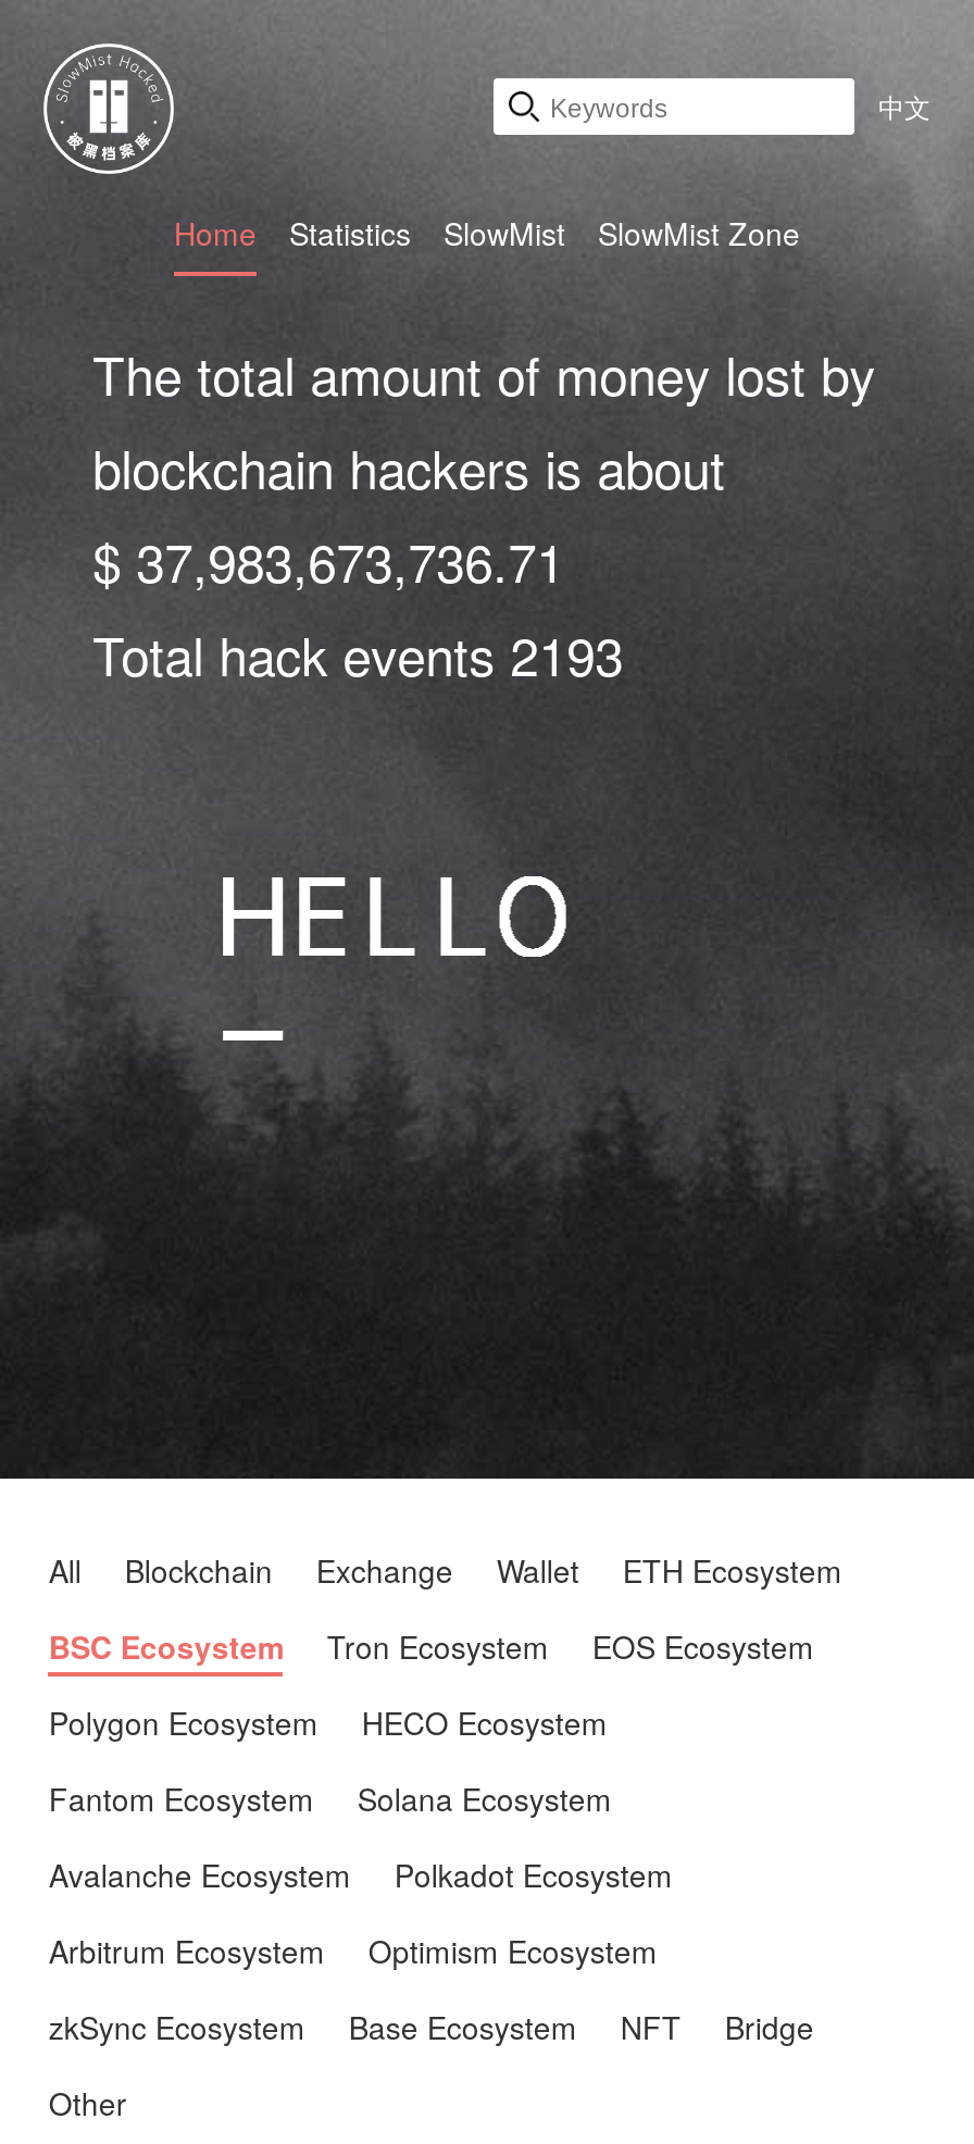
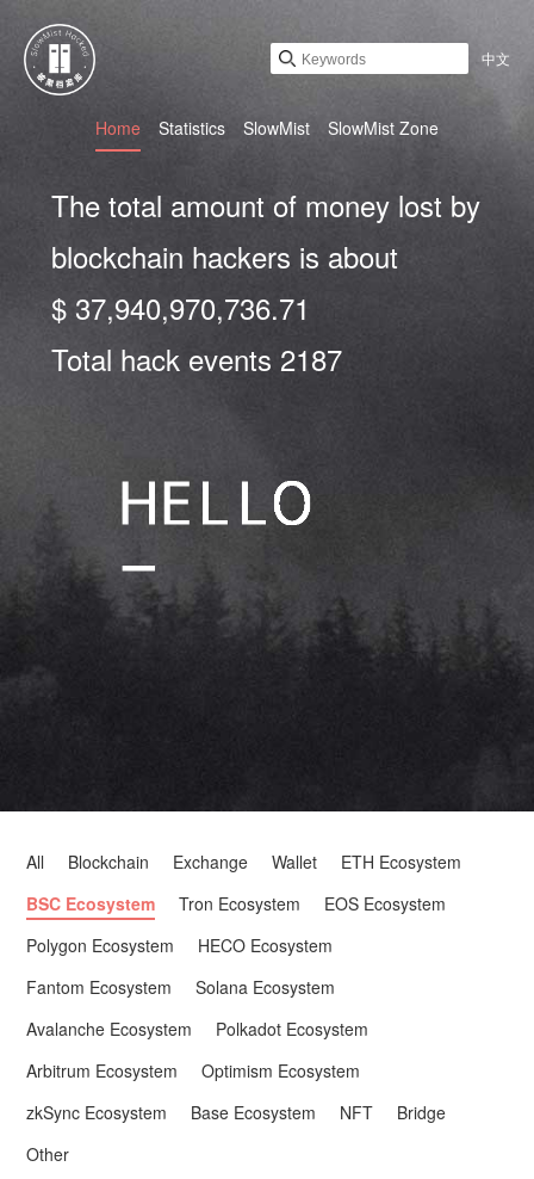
[93,522,564,598] $ 37,983,673,736.71 -> [51,286,309,328] $ 37,940,970,736.71
[93,615,623,691] Total hack events 2193 -> [51,338,342,379] Total hack events 2187

